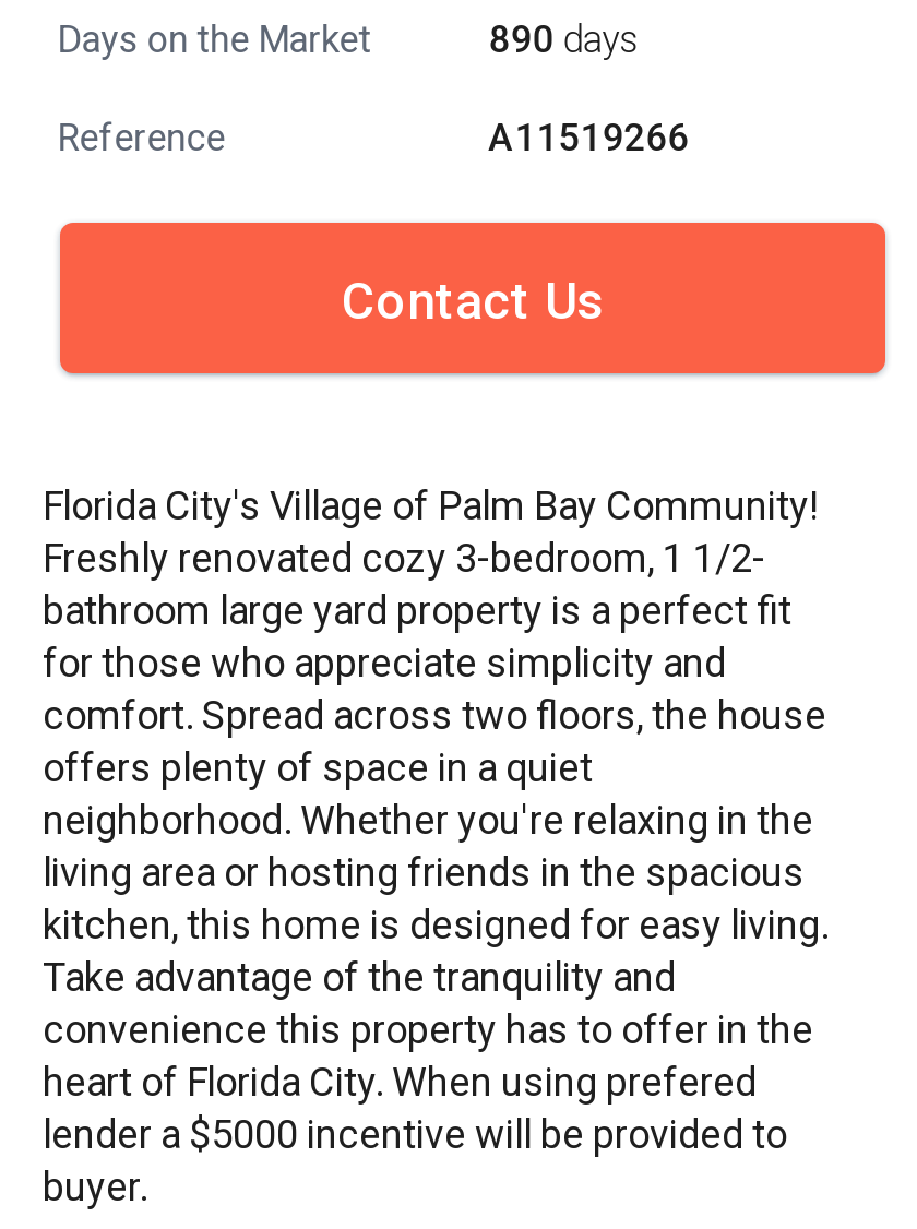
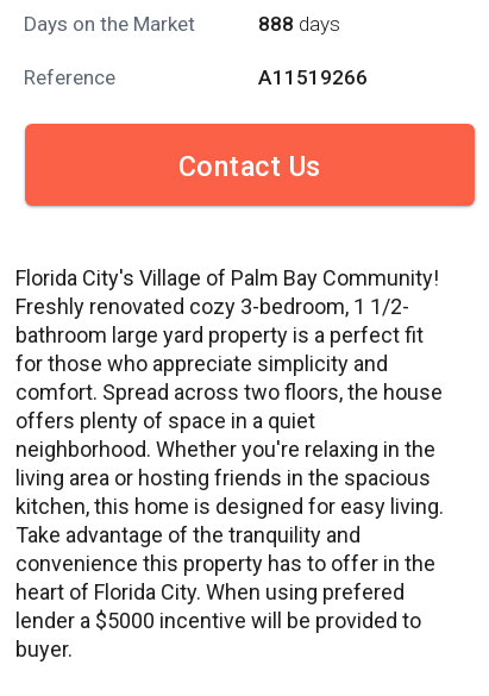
[488,17,639,61] 890 days -> [258,12,341,36] 888 days

